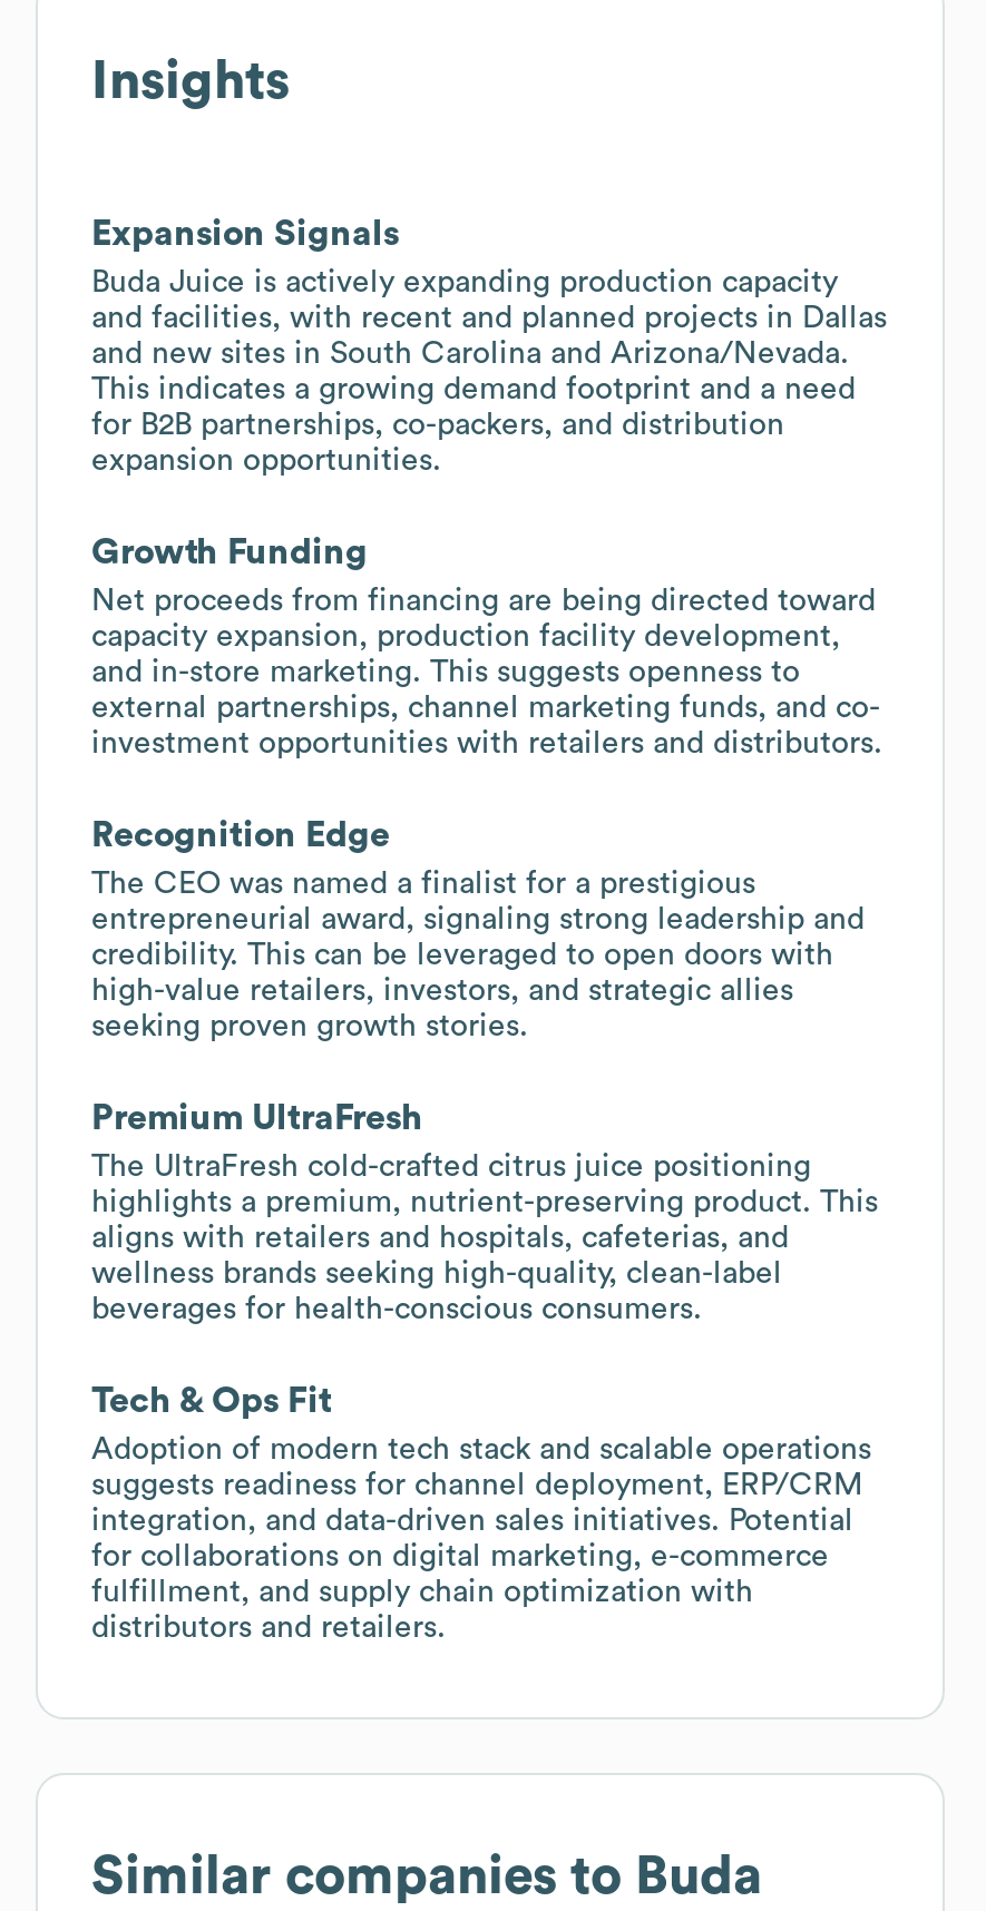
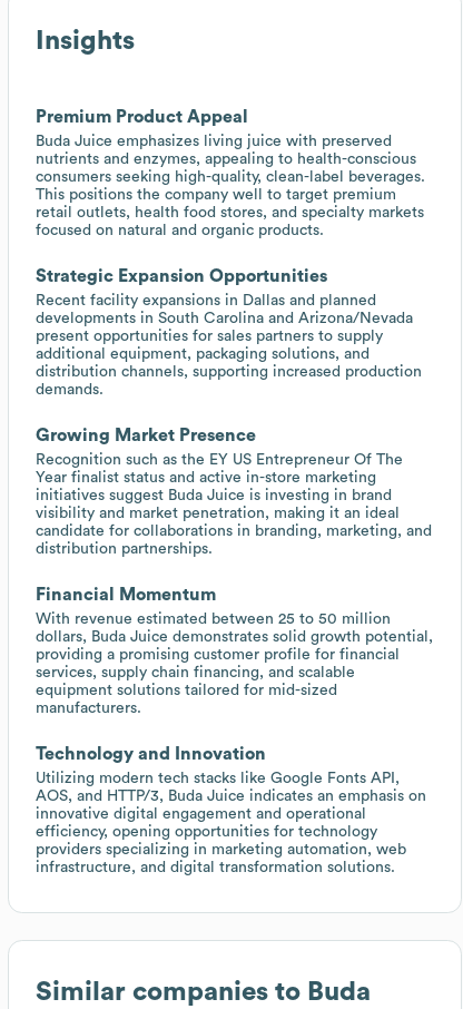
[91,216,887,477] Expansion Signals | Buda Juice is actively expanding production capacity | and facilities, with recent and planned projects in Dallas | and new sites in South Carolina and Arizona/Nevada. | This indicates a growing demand footprint and a need | for B2B partnerships, co-packers, and distribution | expansion opportunities. -> [36,108,425,238] Premium Product Appeal | Buda Juice emphasizes living juice with preserved | nutrients and enzymes, appealing to health-conscious | consumers seeking high-quality, clean-label beverages. | This positions the company well to target premium | retail outlets, health food stores, and specialty markets | focused on natural and organic products.
[91,535,882,759] Growth Funding | Net proceeds from financing are being directed toward | capacity expansion, production facility development, | and in-store marketing. This suggests openness to | external partnerships, channel marketing funds, and co- | investment opportunities with retailers and distributors. -> [36,267,422,398] Strategic Expansion Opportunities | Recent facility expansions in Dallas and planned | developments in South Carolina and Arizona/Nevada | present opportunities for sales partners to supply | additional equipment, packaging solutions, and | distribution channels, supporting increased production | demands.
[91,817,865,1042] Recognition Edge | The CEO was named a finalist for a prestigious | entrepreneurial award, signaling strong leadership and | credibility. This can be leveraged to open doors with | high-value retailers, investors, and strategic allies | seeking proven growth stories. -> [36,427,432,557] Growing Market Presence | Recognition such as the EY US Entrepreneur Of The | Year finalist status and active in-store marketing | initiatives suggest Buda Juice is investing in brand | visibility and market penetration, making it an ideal | candidate for collaborations in branding, marketing, and | distribution partnerships.
[91,1100,878,1325] Premium UltraFresh | The UltraFresh cold-crafted citrus juice positioning | highlights a premium, nutrient-preserving product. This | aligns with retailers and hospitals, cafeterias, and | wellness brands seeking high-quality, clean-label | beverages for health-conscious consumers. -> [36,586,433,716] Financial Momentum | With revenue estimated between 25 to 50 million | dollars, Buda Juice demonstrates solid growth potential, | providing a promising customer profile for financial | services, supply chain financing, and scalable | equipment solutions tailored for mid-sized | manufacturers.
[91,1383,871,1644] Tech & Ops Fit | Adoption of modern tech stack and scalable operations | suggests readiness for channel deployment, ERP/CRM | integration, and data-driven sales initiatives. Potential | for collaborations on digital marketing, e-commerce | fulfillment, and supply chain optimization with | distributors and retailers. -> [36,745,426,875] Technology and Innovation | Utilizing modern tech stacks like Google Fonts API, | AOS, and HTTP/3, Buda Juice indicates an emphasis on | innovative digital engagement and operational | efficiency, opening opportunities for technology | providers specializing in marketing automation, web | infrastructure, and digital transformation solutions.

